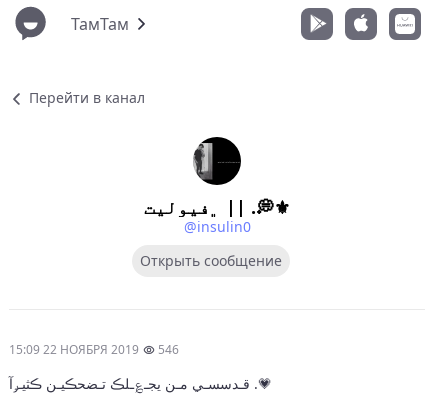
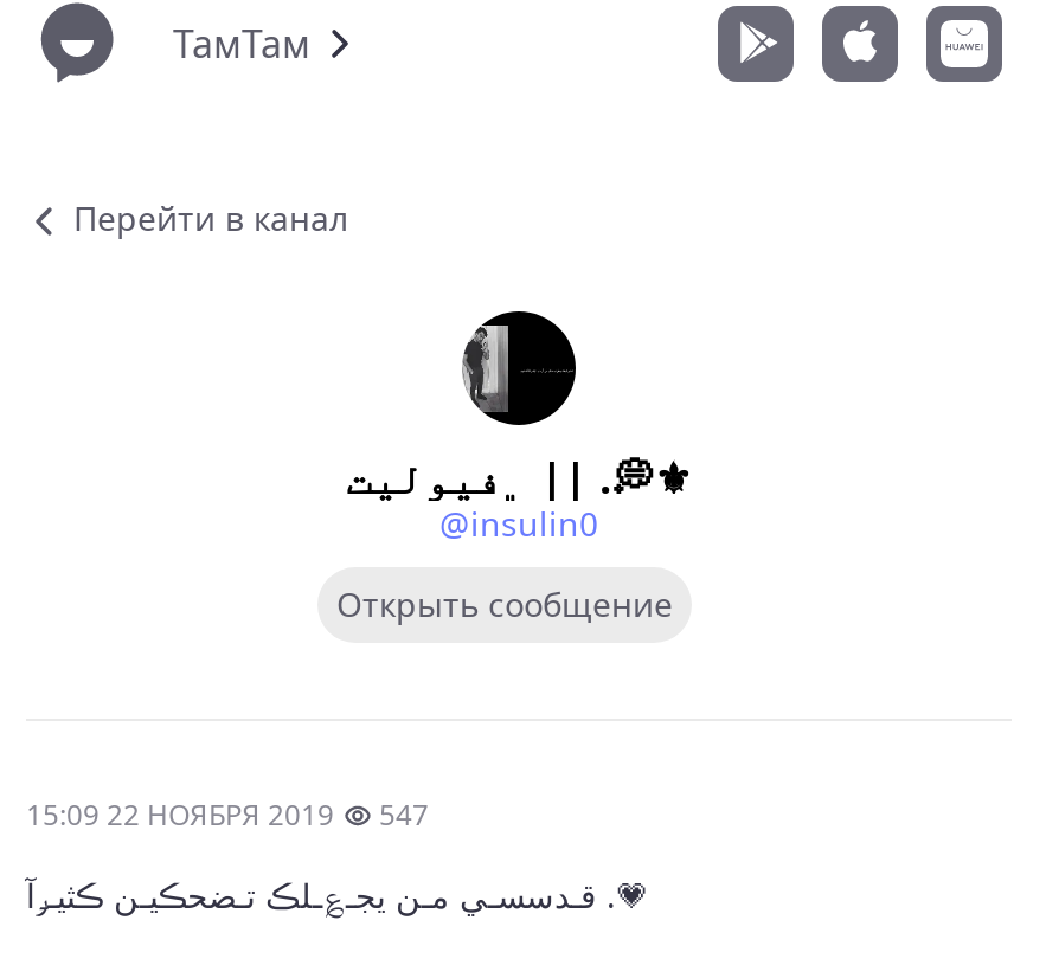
[9,341,179,358] 15:09 22 НОЯБРЯ 2019 546 -> [26,794,429,835] 15:09 22 НОЯБРЯ 2019 547

